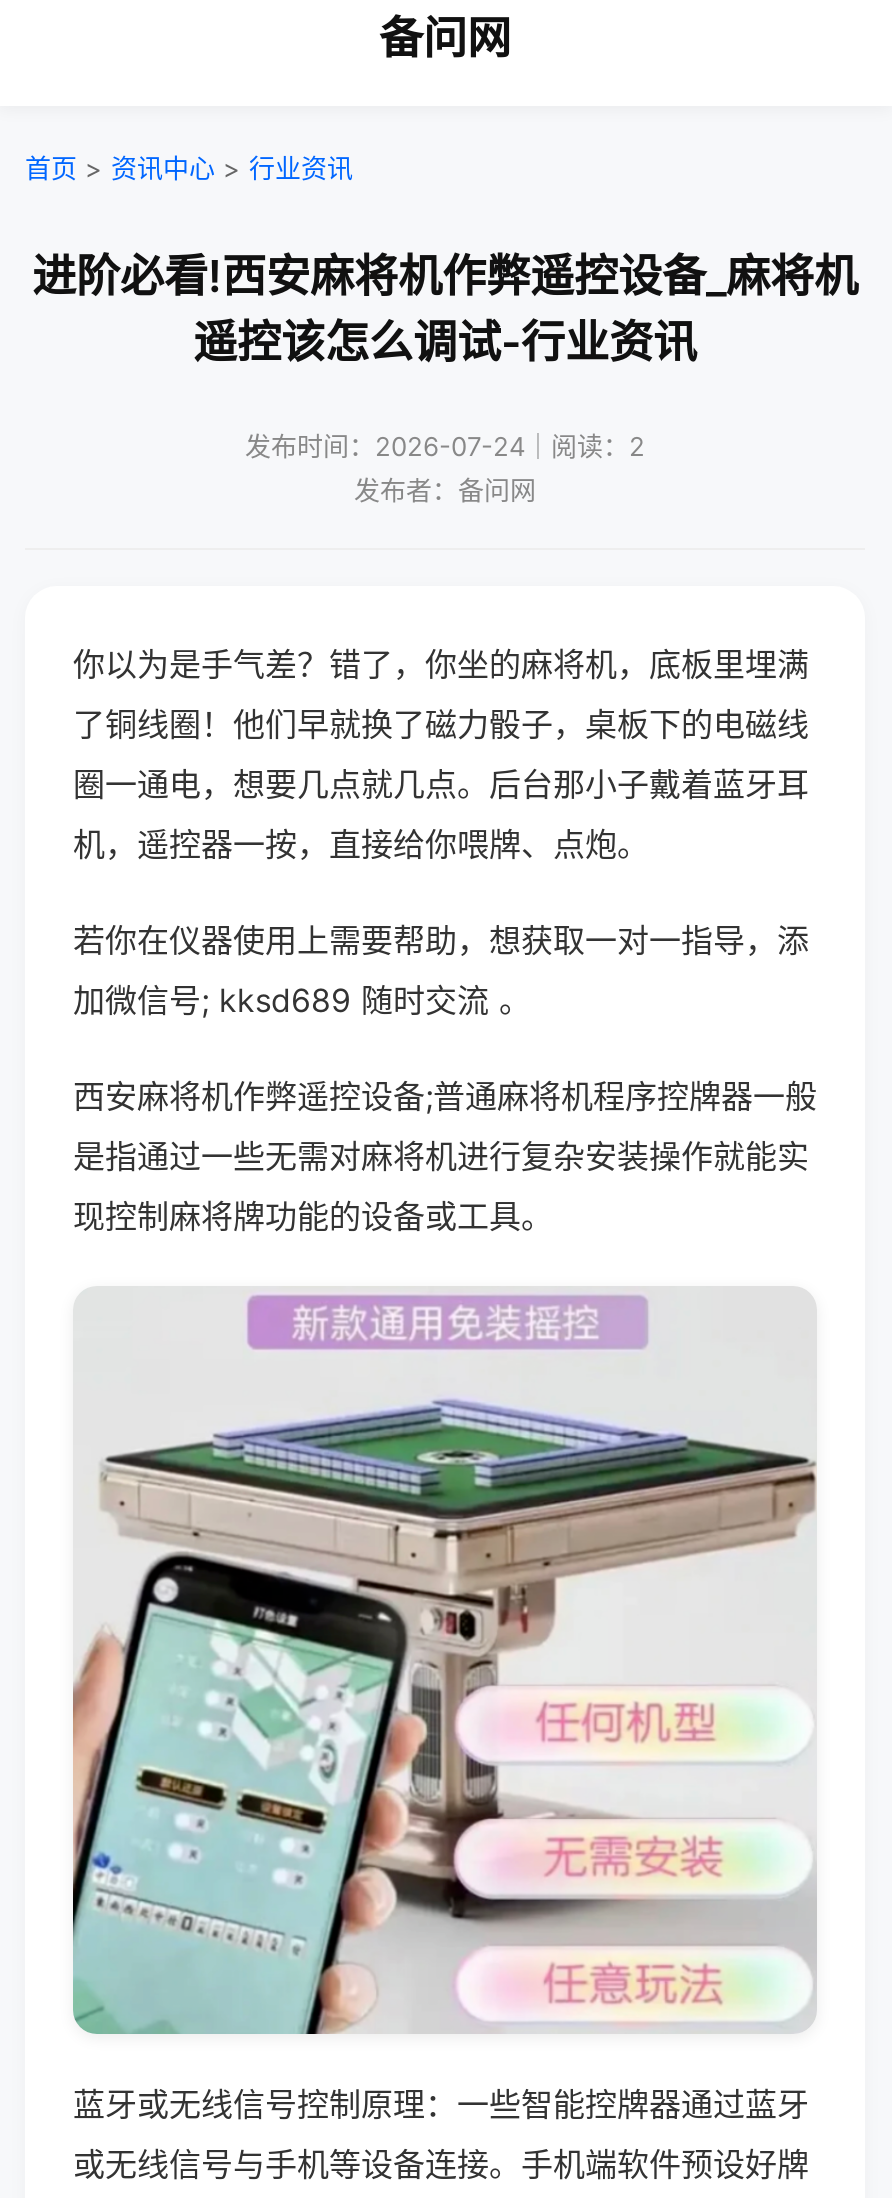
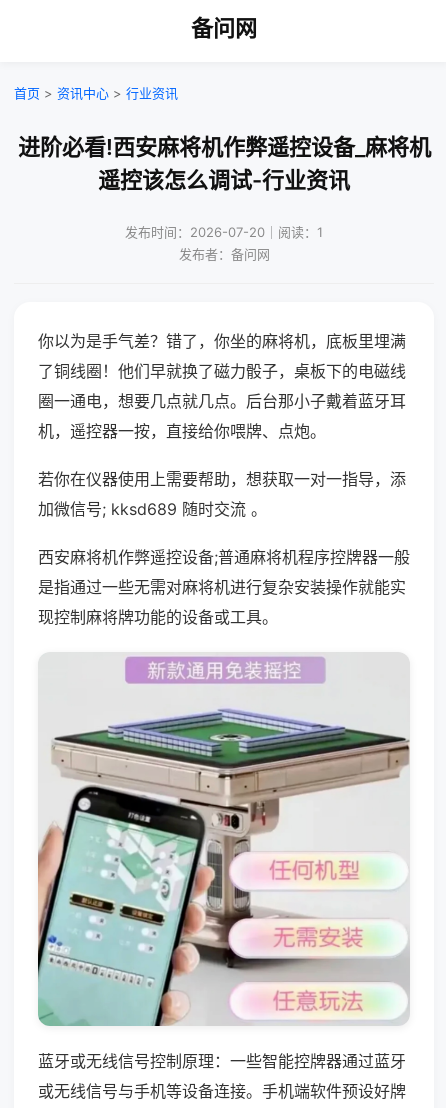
[245,430,645,462] 发布时间：2026-07-24｜阅读：2 -> [125,224,323,240] 发布时间：2026-07-20｜阅读：1

